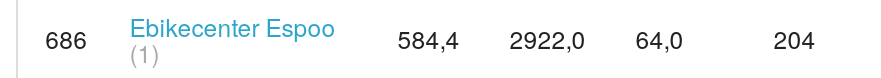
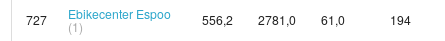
[45,22,87,56] 686 -> [26,11,47,28] 727
[398,22,460,56] 584,4 -> [202,11,233,28] 556,2
[510,22,586,56] 2922,0 -> [258,11,296,28] 2781,0
[636,22,684,56] 64,0 -> [321,11,345,28] 61,0
[774,22,816,56] 204 -> [390,11,411,28] 194

